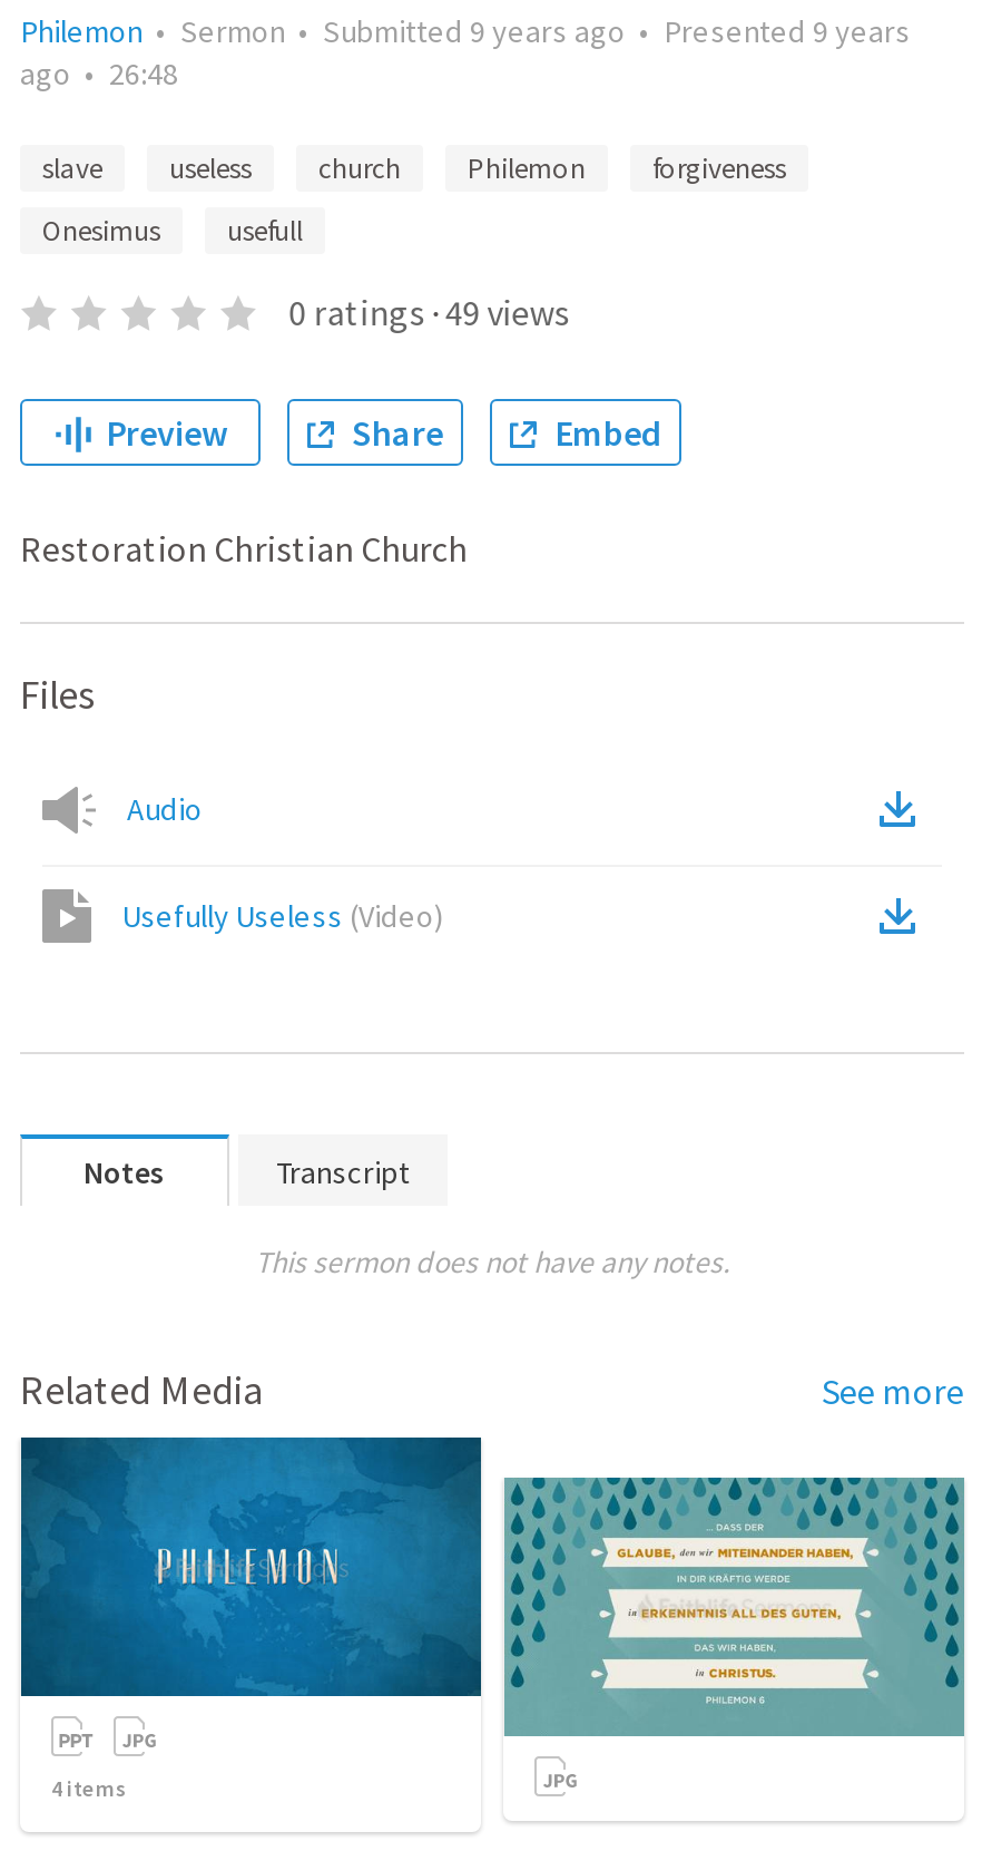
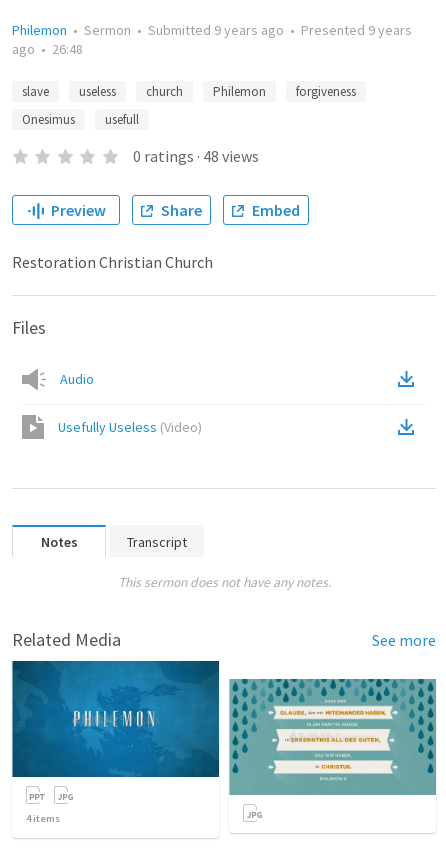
[289,290,569,334] 0 ratings · 49 views -> [133,146,259,166] 0 ratings · 48 views

